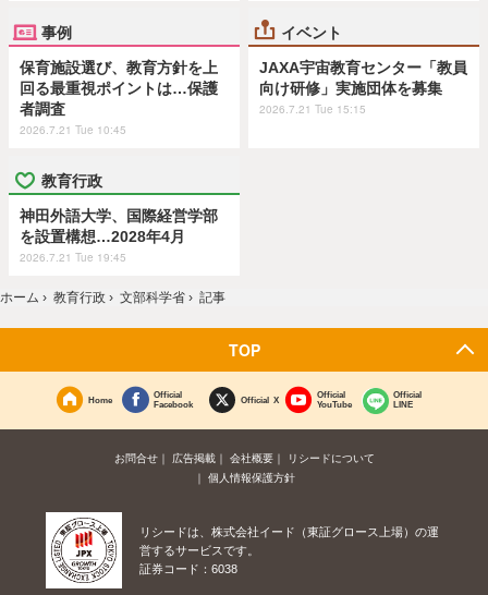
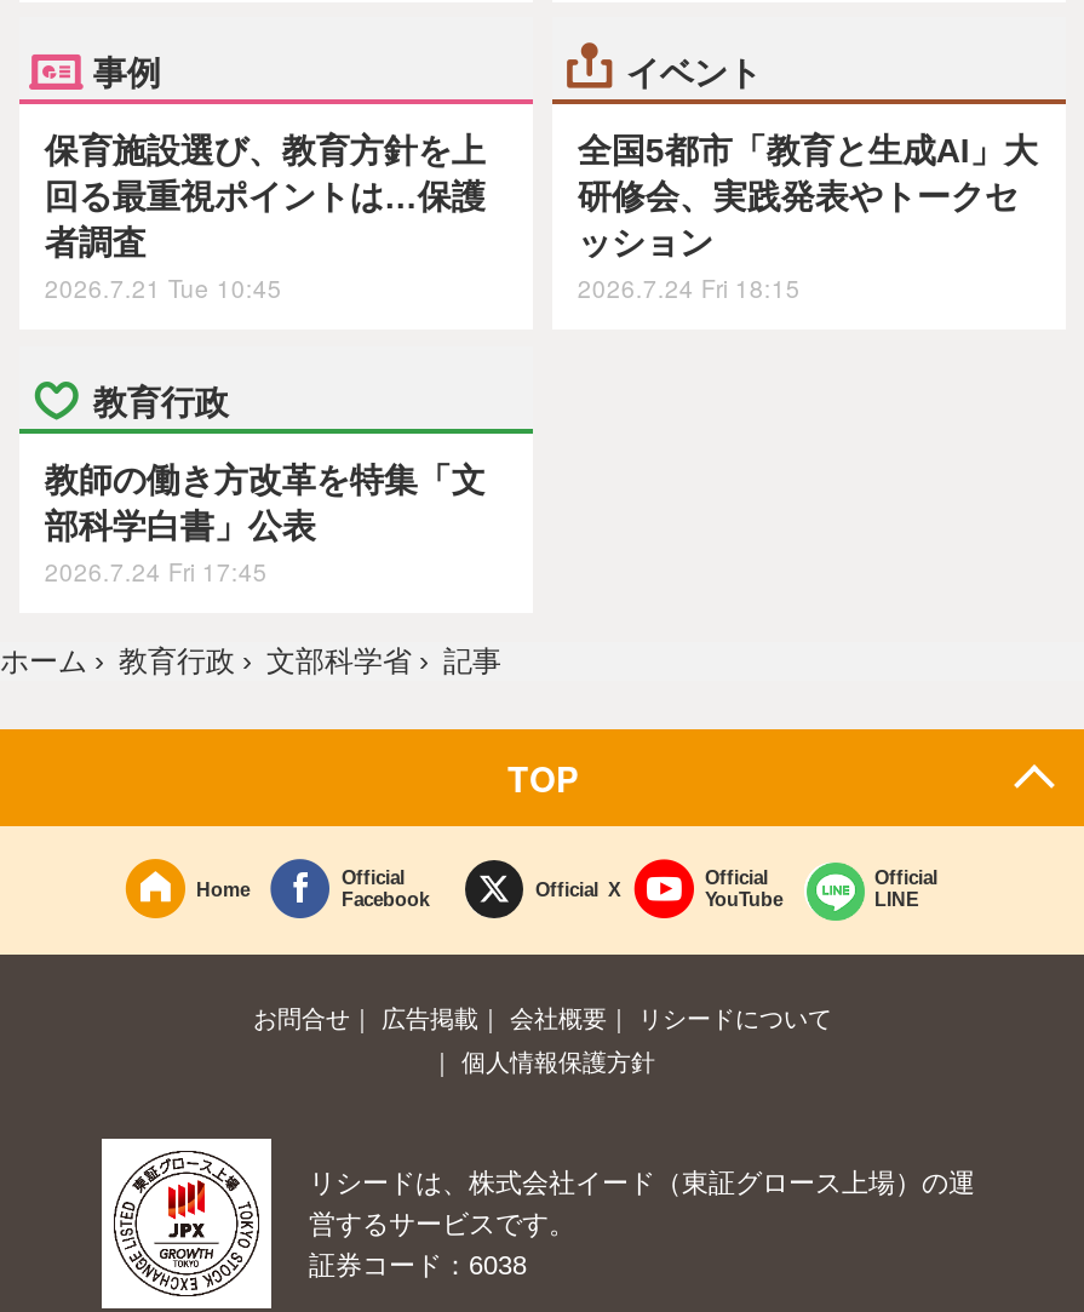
[260,59,468,117] JAXA宇宙教育センター「教員 | 向け研修」実施団体を募集 | 2026.7.21 Tue 15:15 -> [577,131,1038,306] 全国5都市「教育と生成AI」大 | 研修会、実践発表やトークセ | ッション | 2026.7.24 Fri 18:15
[20,207,218,265] 神田外語大学、国際経営学部 | を設置構想…2028年4月 | 2026.7.21 Tue 19:45 -> [45,460,485,588] 教師の働き方改革を特集「文 | 部科学白書」公表 | 2026.7.24 Fri 17:45

